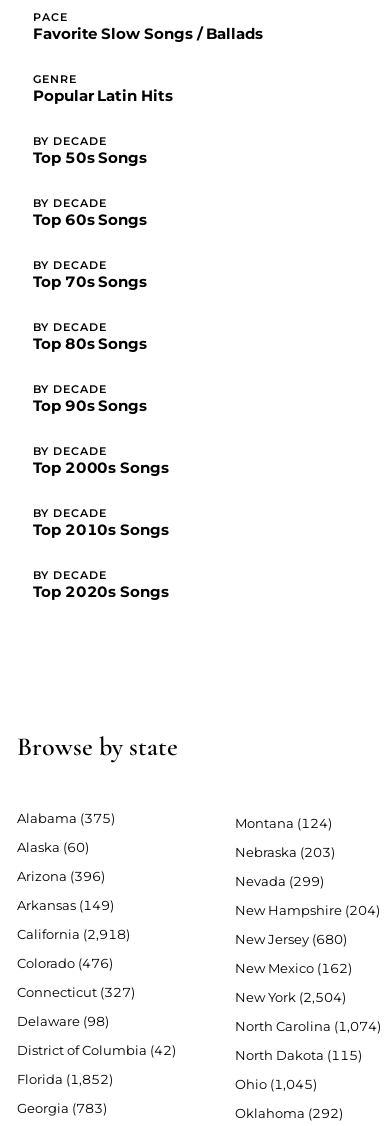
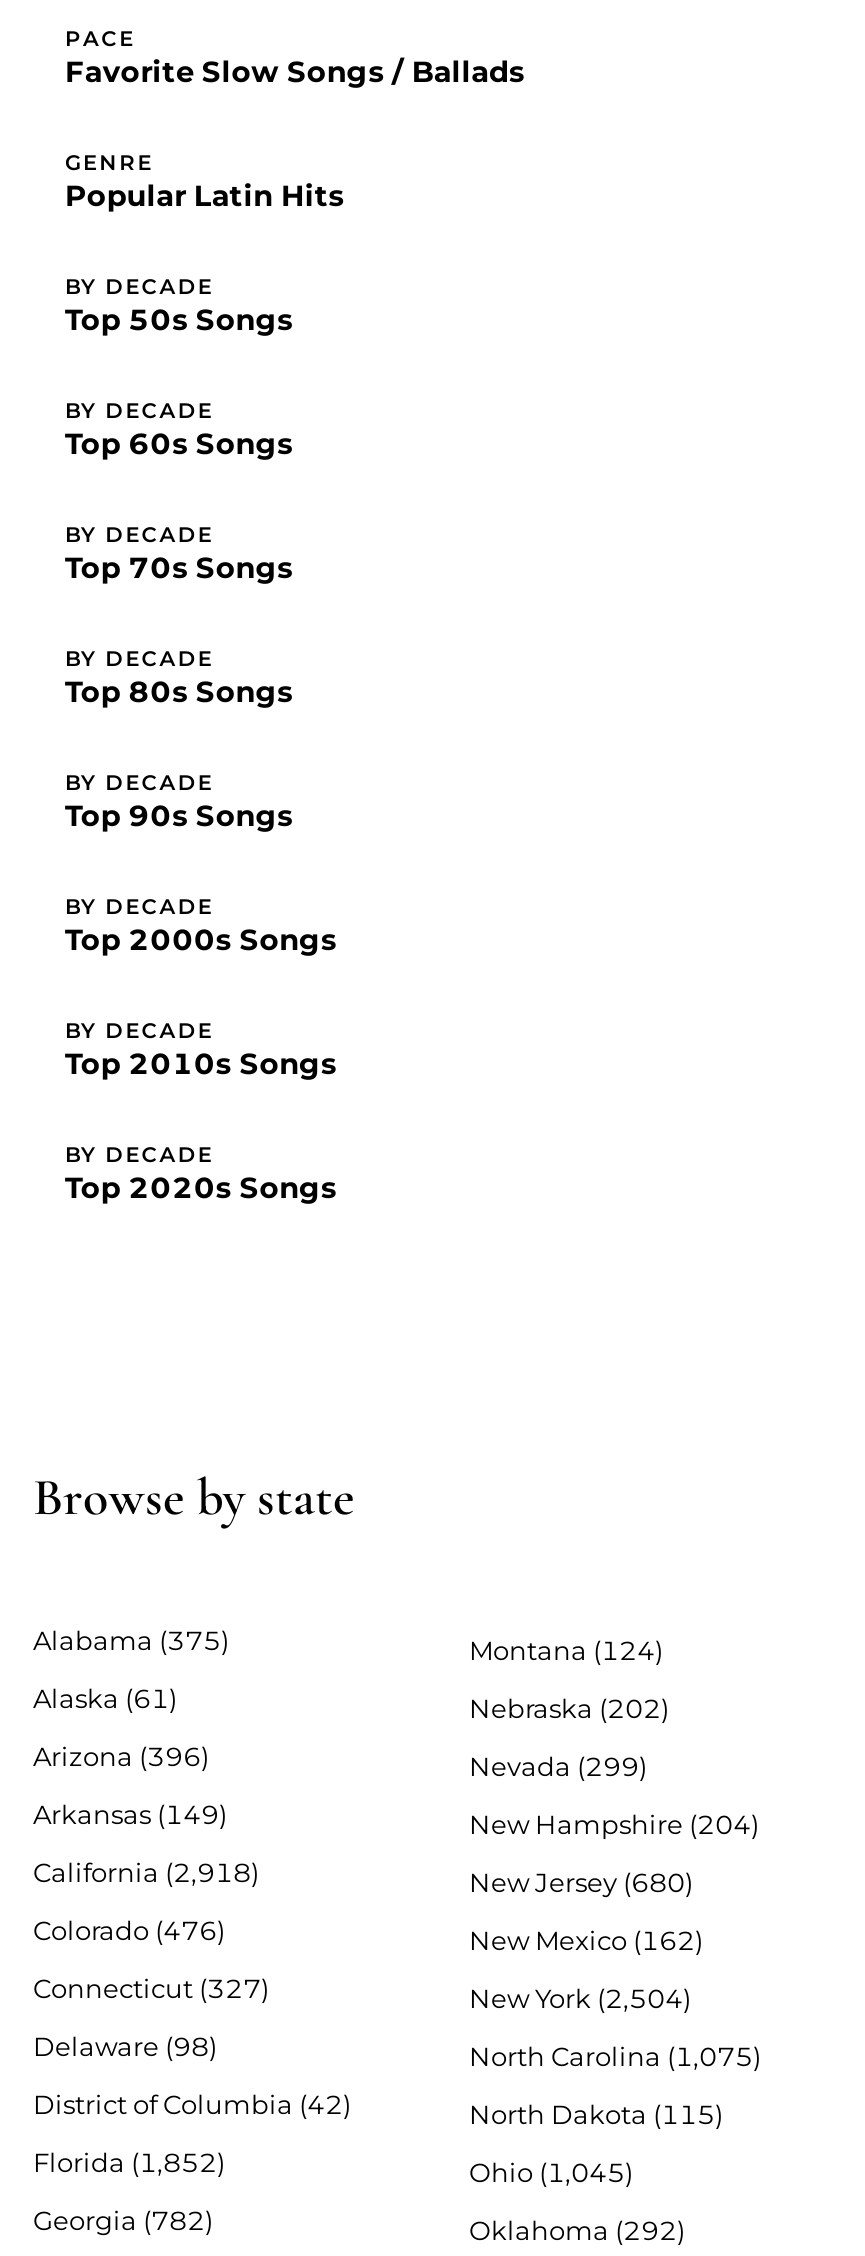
[17,839,89,855] Alaska (60) -> [33,1682,177,1714] Alaska (61)
[235,844,335,860] Nebraska (203) -> [469,1692,669,1724] Nebraska (202)
[235,1018,381,1034] North Carolina (1,074) -> [469,2040,761,2072] North Carolina (1,075)
[17,1100,107,1116] Georgia (783) -> [33,2204,213,2236] Georgia (782)

